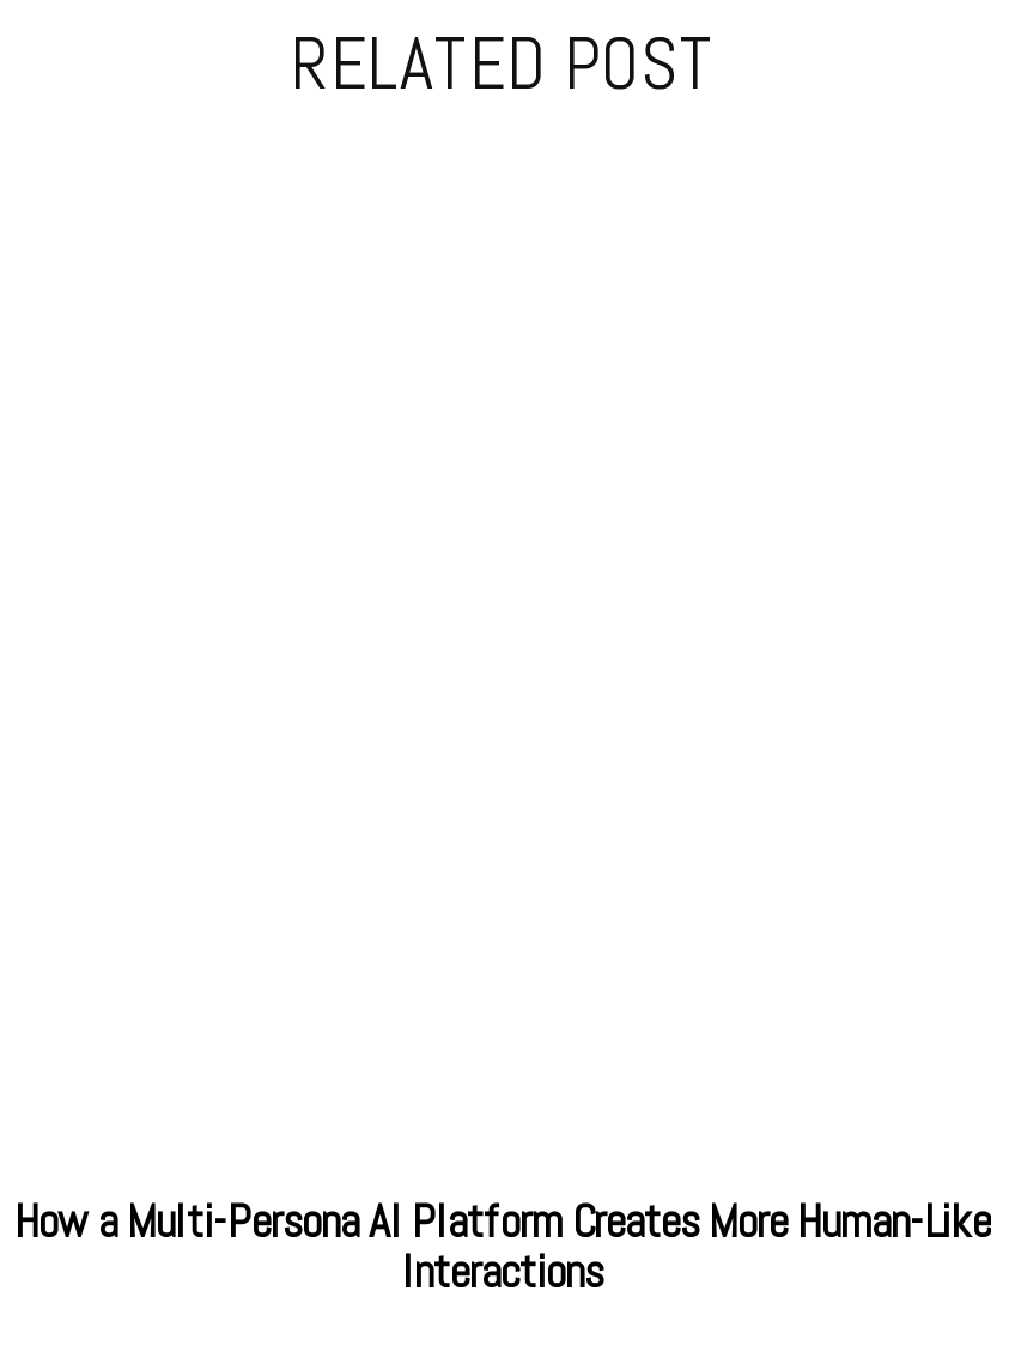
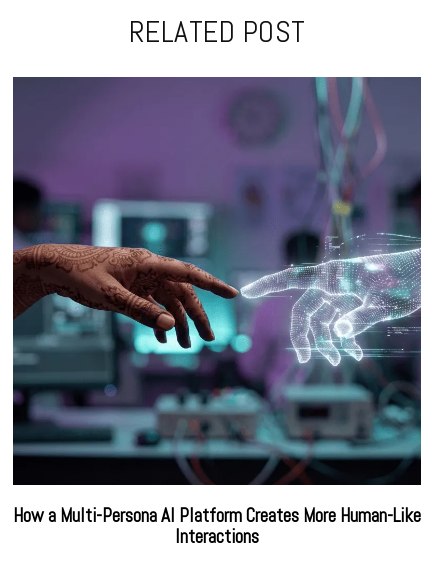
none -> [12,76,422,486] [image]

